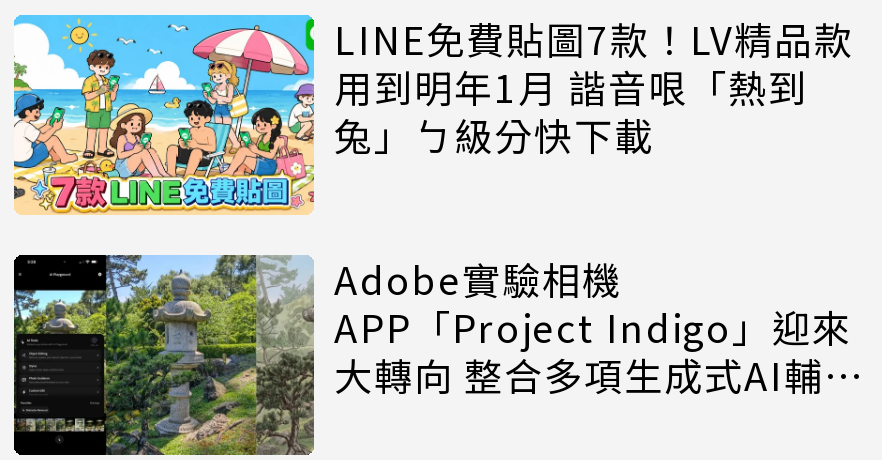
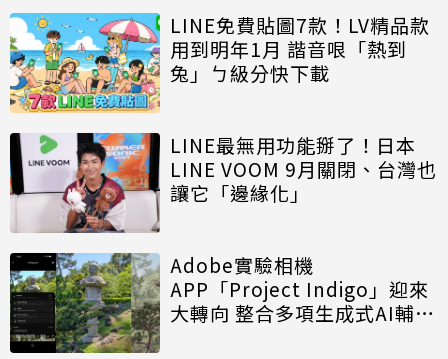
none -> [9,131,437,234] [image] | LINE最無用功能掰了！日本 | LINE VOOM 9月關閉、台灣也 | 讓它「邊緣化」

